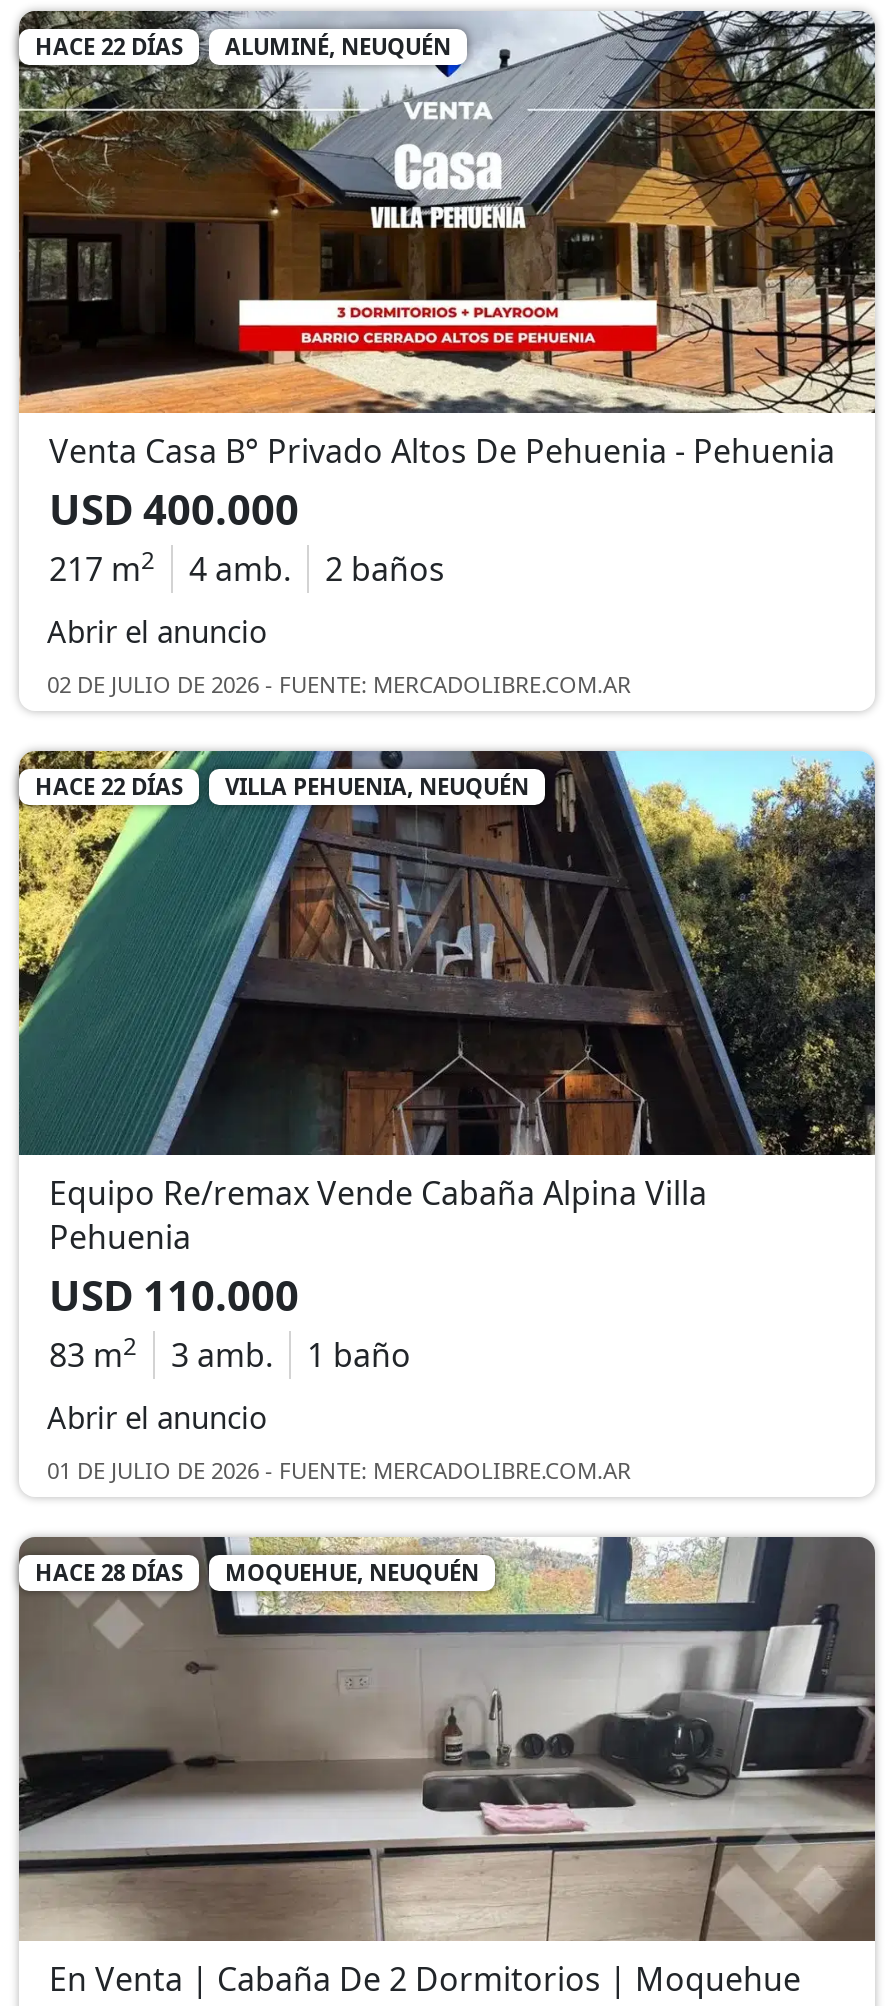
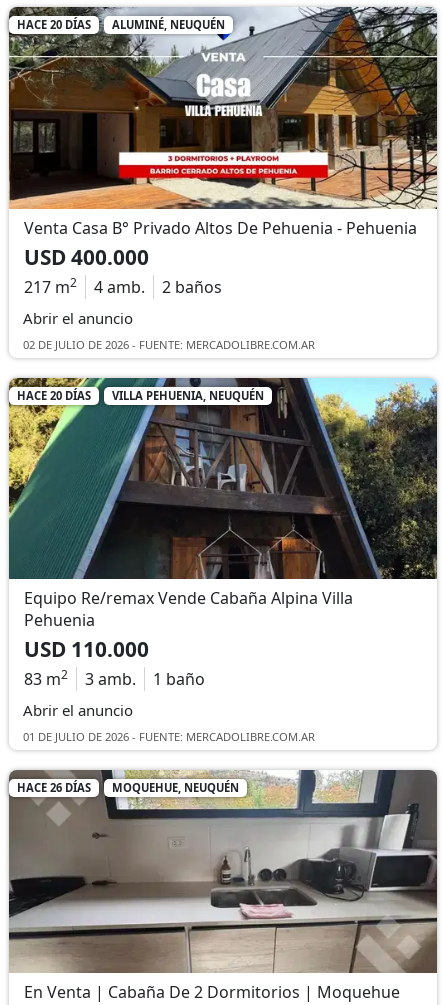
[35,30,451,60] HACE 22 DÍAS ALUMINÉ, NEUQUÉN -> [17,17,225,32] HACE 20 DÍAS ALUMINÉ, NEUQUÉN
[35,771,529,801] HACE 22 DÍAS VILLA PEHUENIA, NEUQUÉN -> [17,388,264,403] HACE 20 DÍAS VILLA PEHUENIA, NEUQUÉN
[35,1557,479,1587] HACE 28 DÍAS MOQUEHUE, NEUQUÉN -> [17,780,239,795] HACE 26 DÍAS MOQUEHUE, NEUQUÉN

